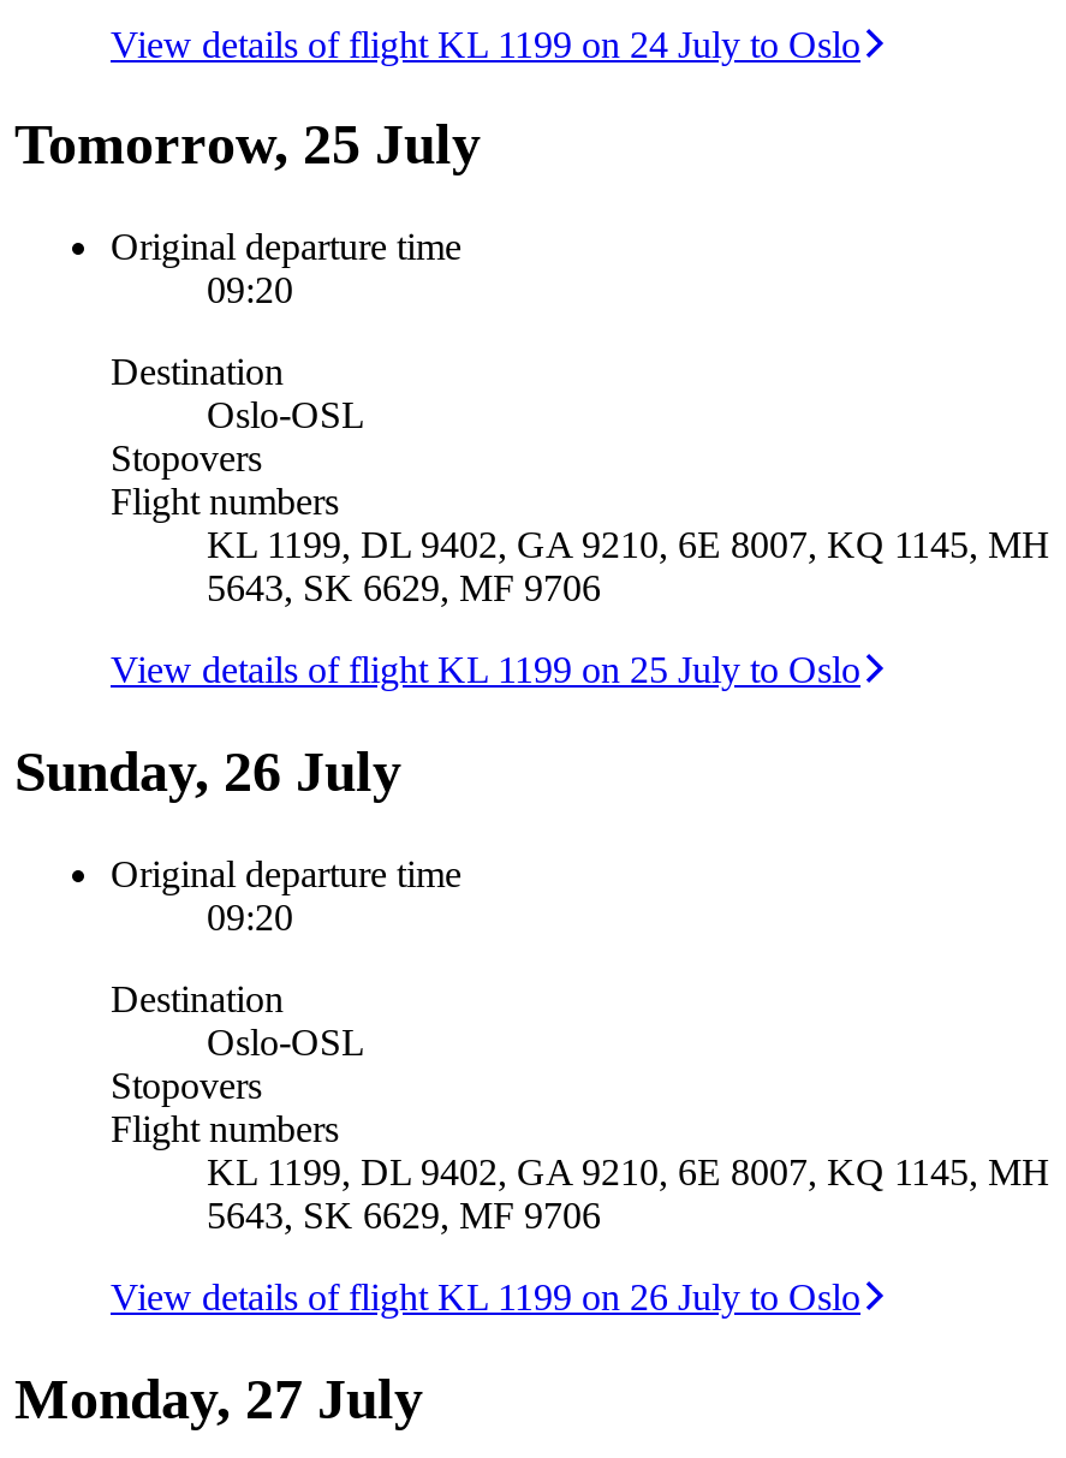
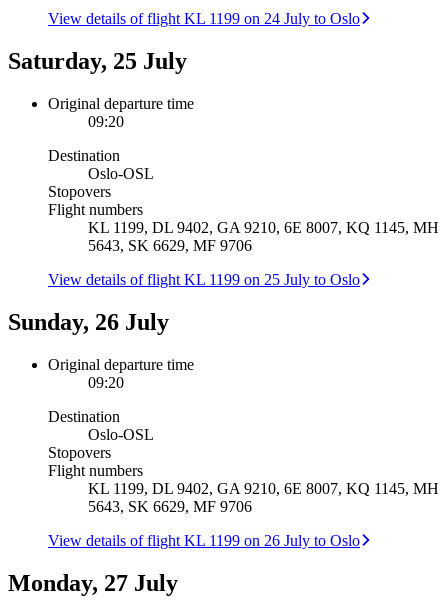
[14,114,481,176] Tomorrow, 25 July -> [8,48,187,74] Saturday, 25 July

